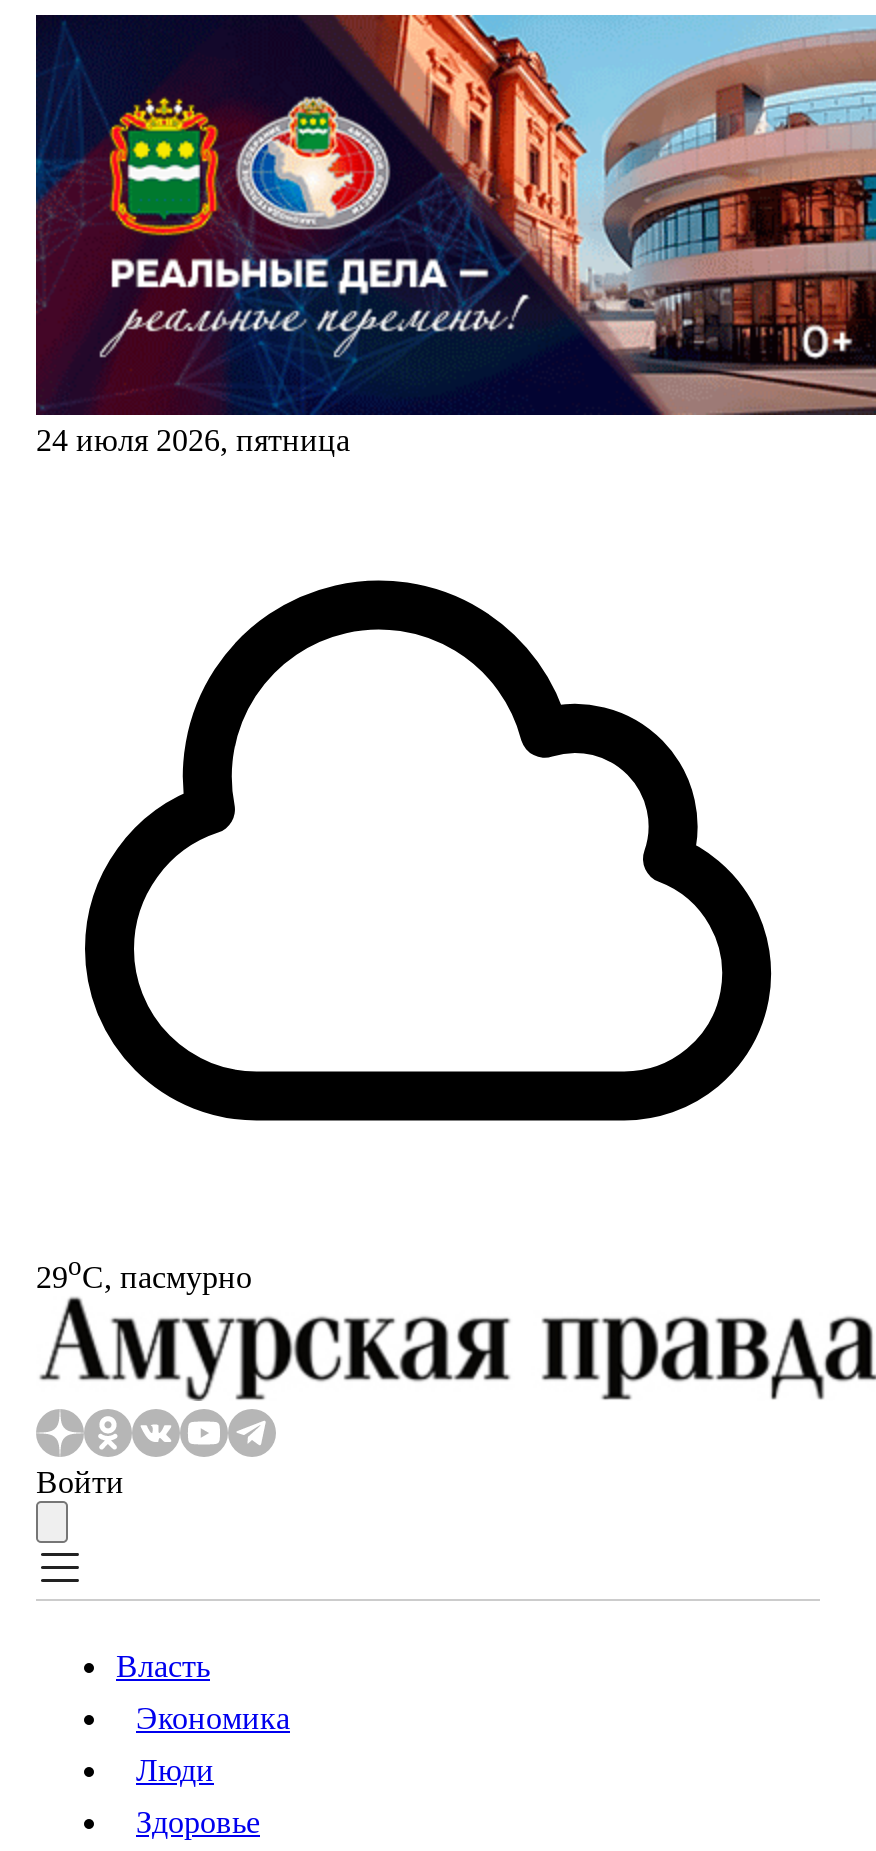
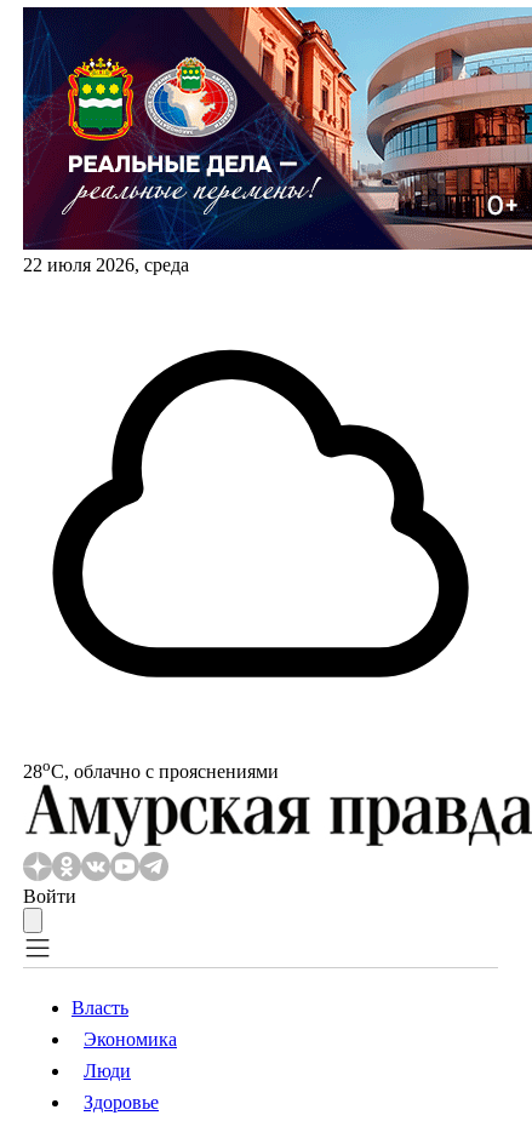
[36,423,350,457] 24 июля 2026, пятница -> [23,254,189,275] 22 июля 2026, среда
[36,1251,252,1294] 29oС, пасмурно -> [23,756,279,782] 28oС, облачно с прояснениями

